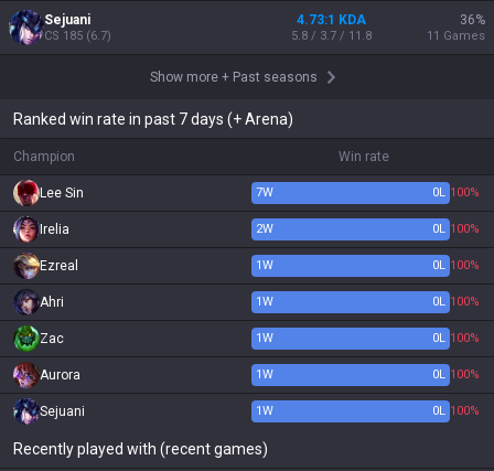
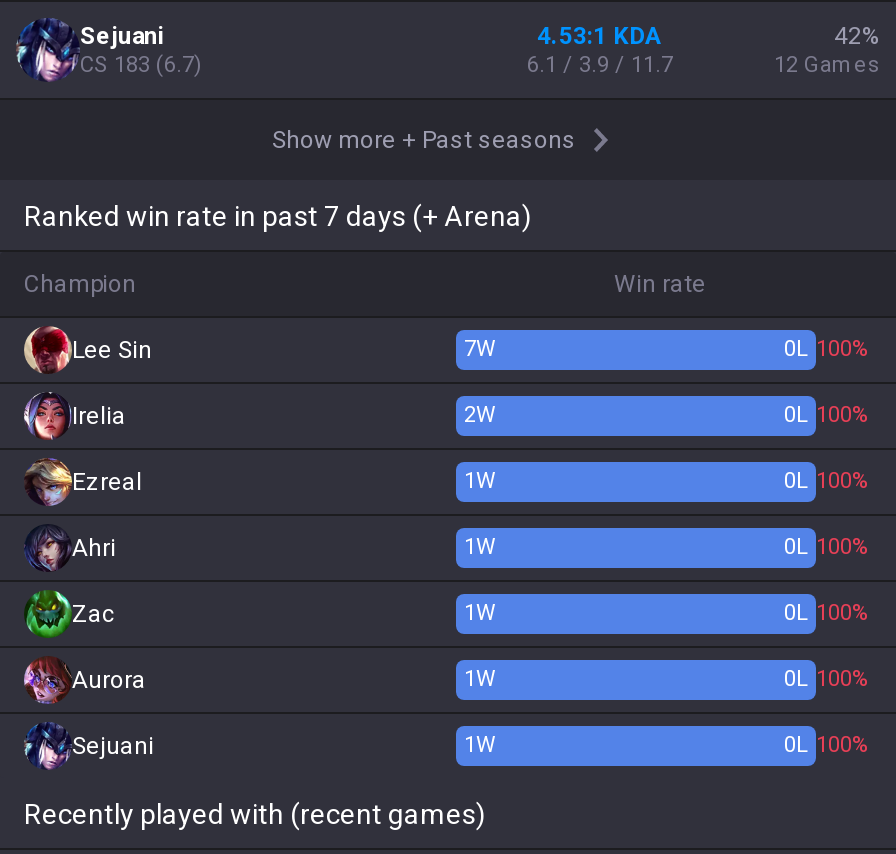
[296,12,366,28] 4.73:1 KDA -> [537,22,663,50] 4.53:1 KDA
[460,12,485,28] 36% -> [834,22,880,50] 42%
[44,29,111,43] CS 185 (6.7) -> [80,52,202,78] CS 183 (6.7)
[291,29,371,43] 5.8 / 3.7 / 11.8 -> [527,52,673,78] 6.1 / 3.9 / 11.7
[427,29,485,43] 11 Games -> [774,52,880,78] 12 Games

